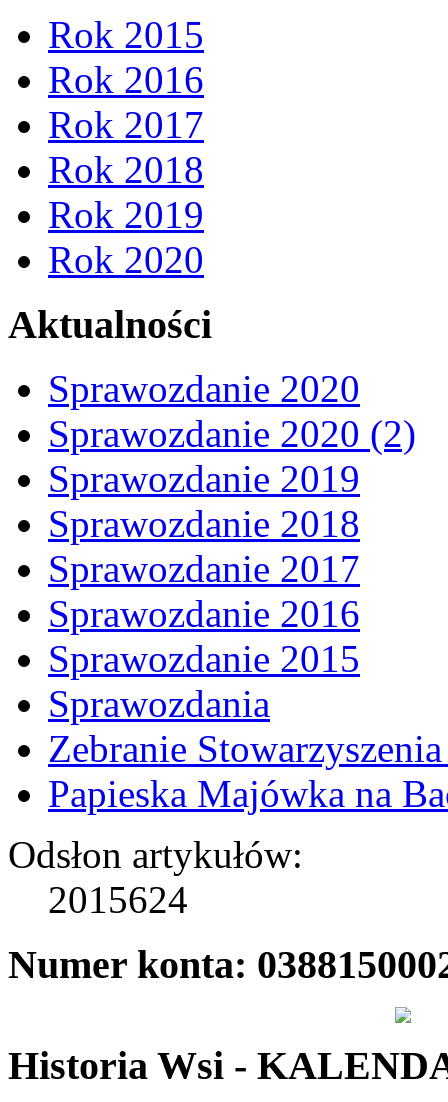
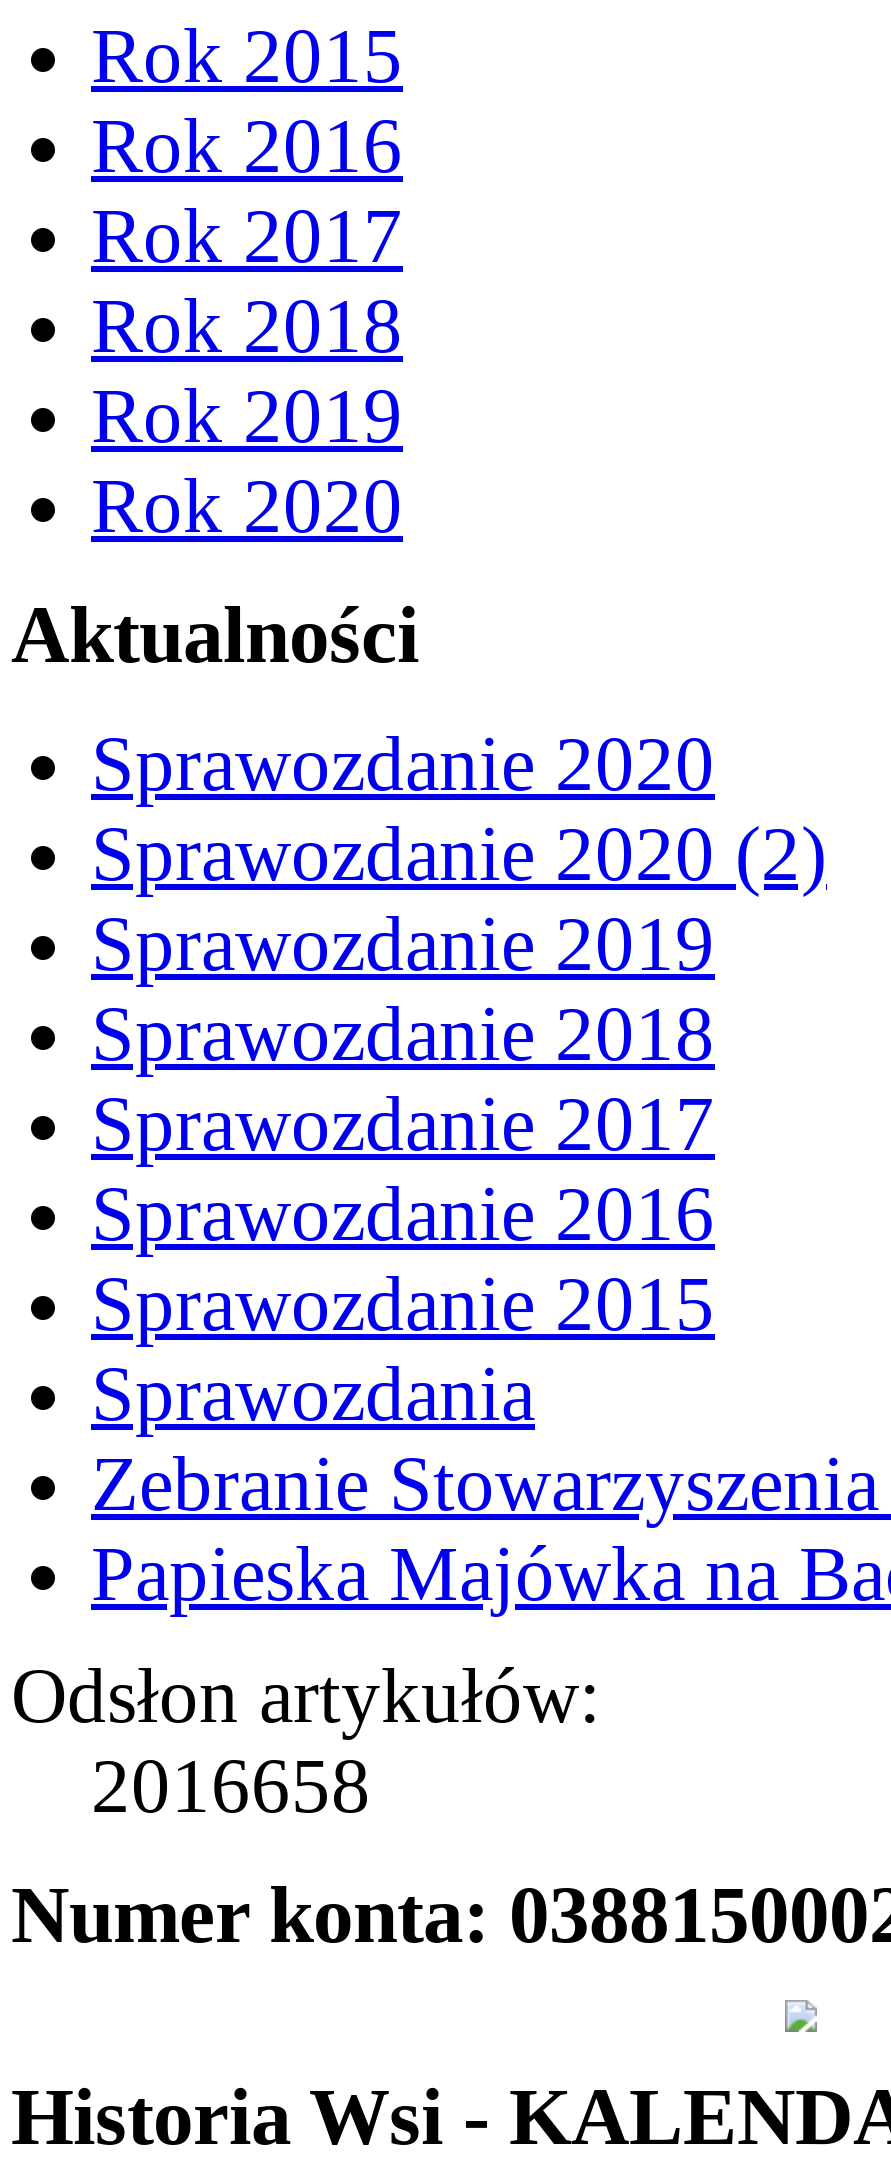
[48,878,188,921] 2015624 -> [91,1743,371,1829] 2016658

